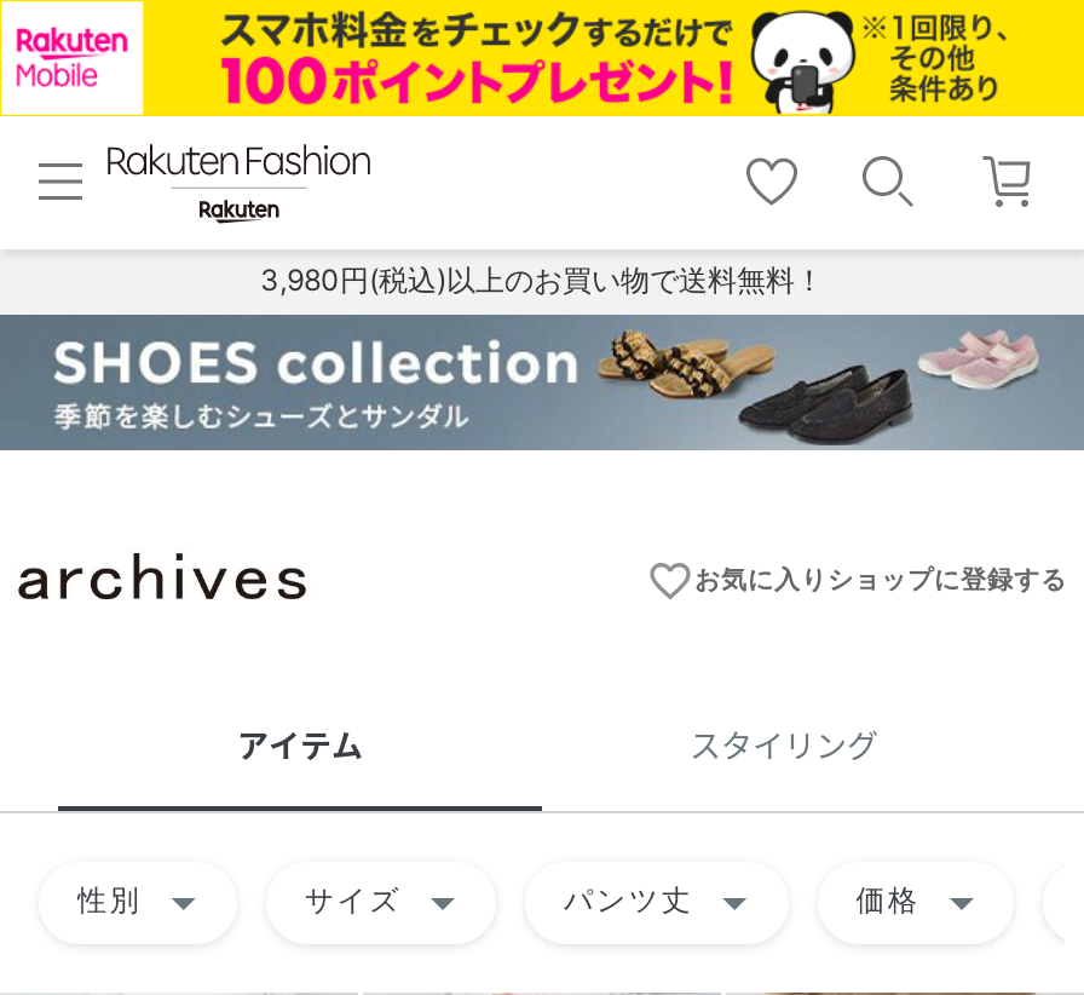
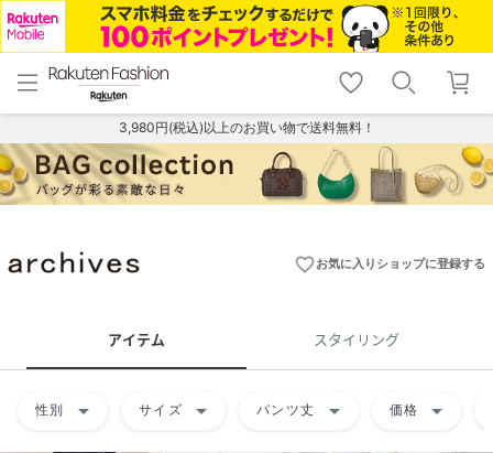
[7,312,1077,453] [image] -> [3,143,490,205] [image]

